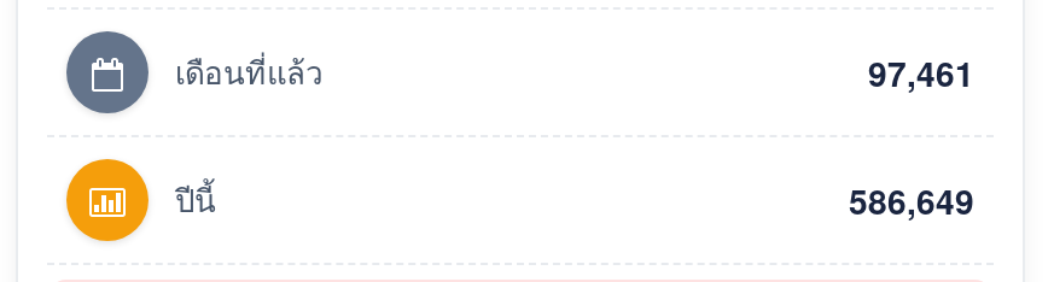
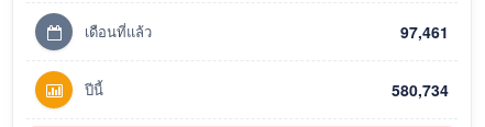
[849,175,974,223] 586,649 -> [392,78,449,100] 580,734

